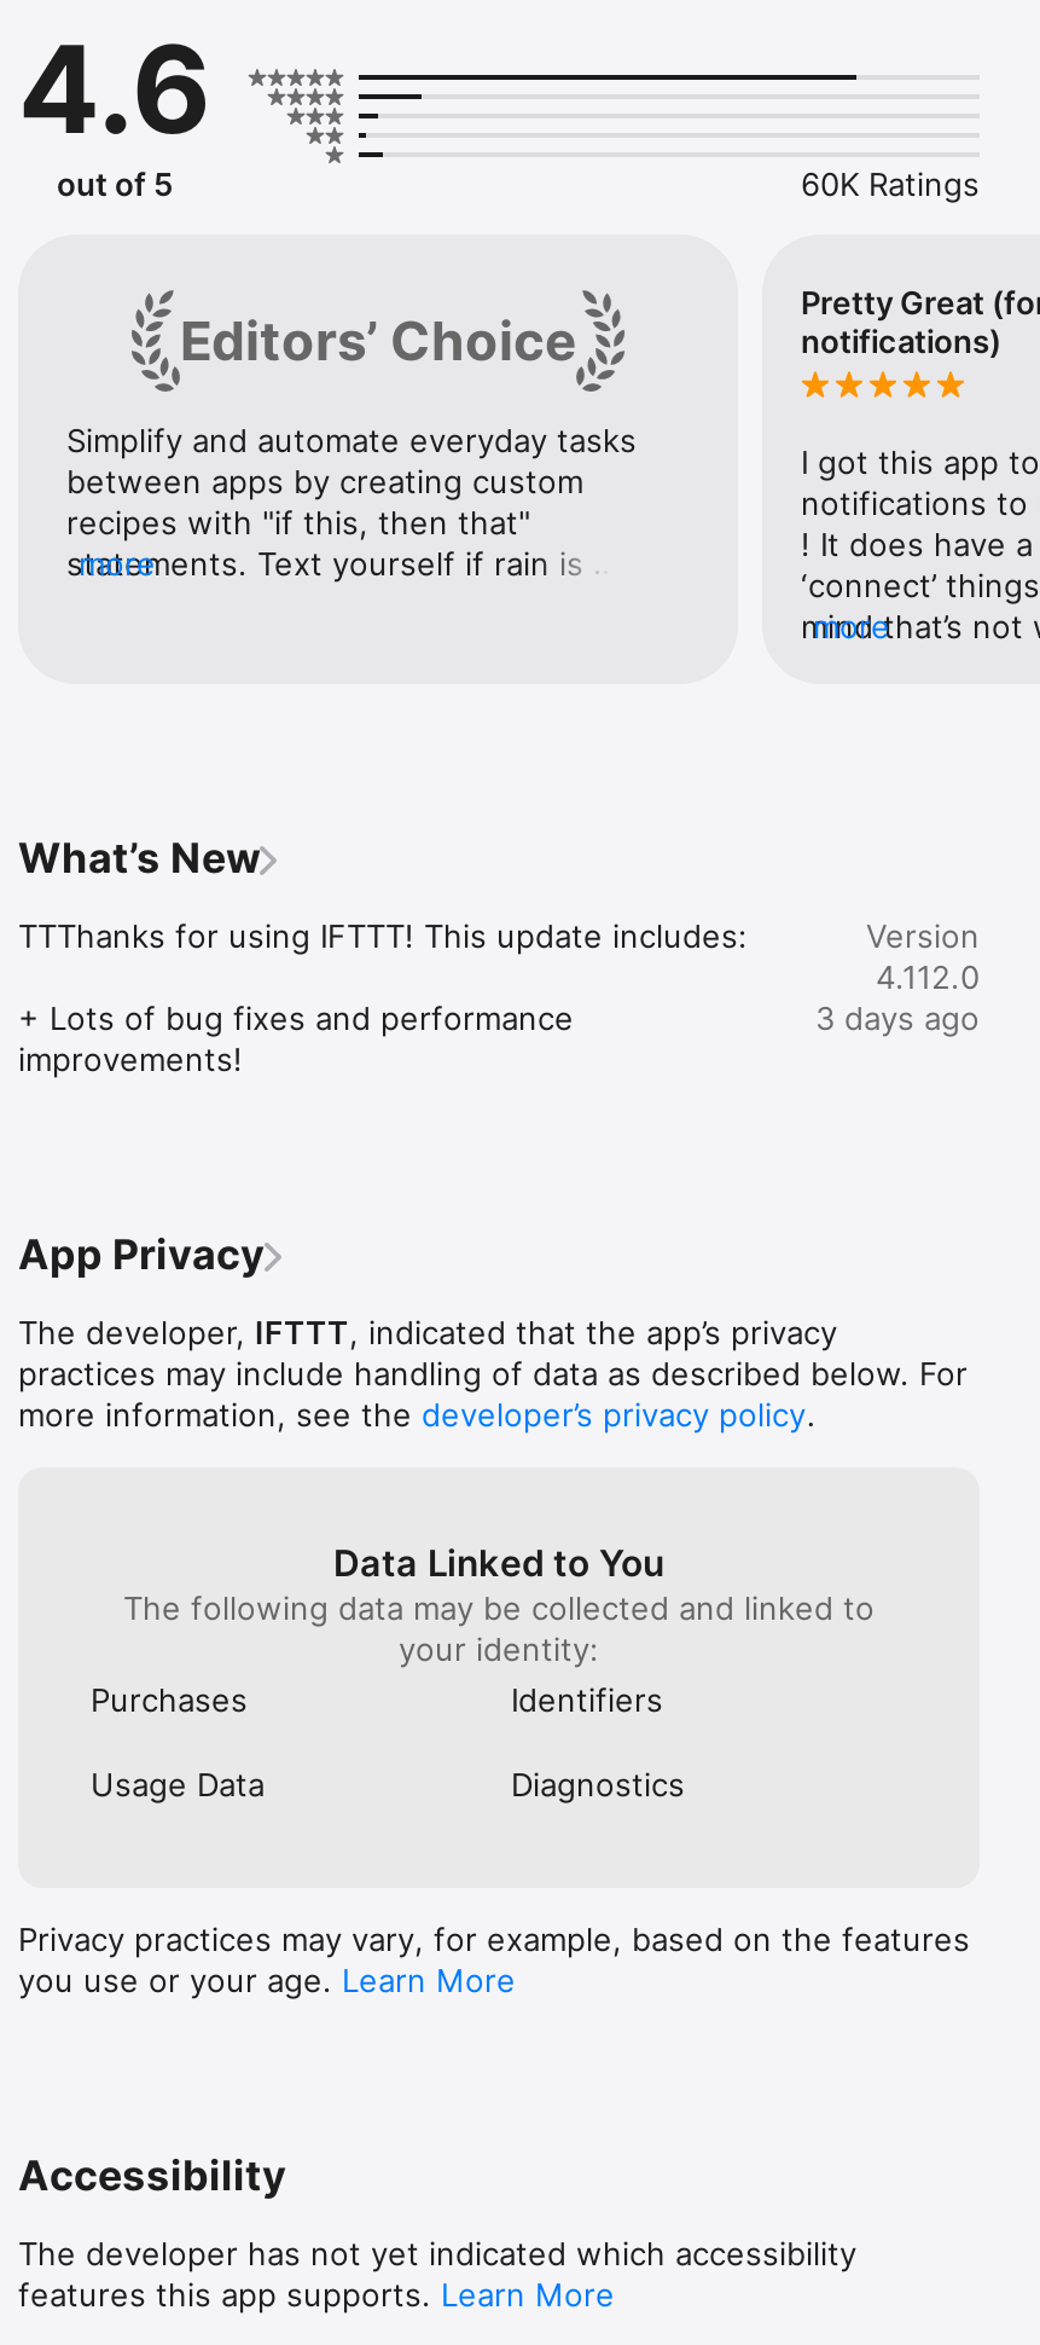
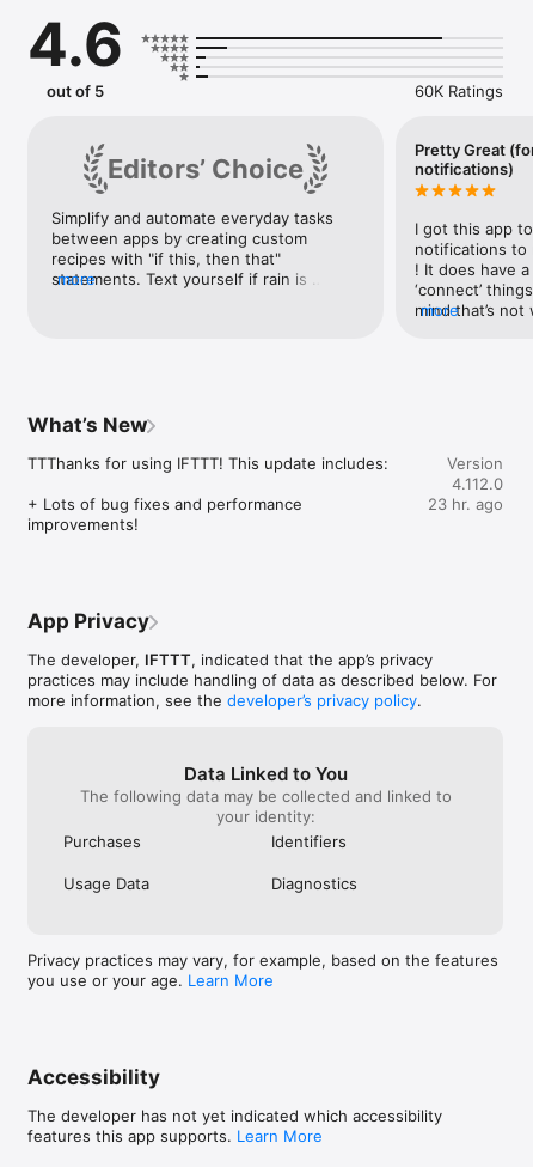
[815,999,980,1038] 3 days ago -> [428,495,503,514] 23 hr. ago

